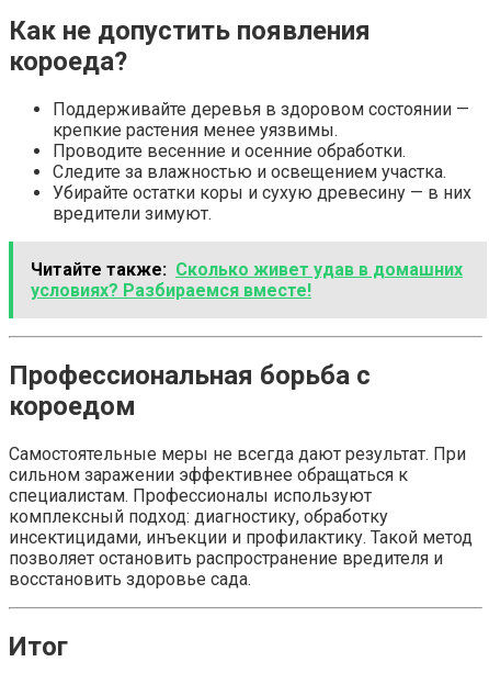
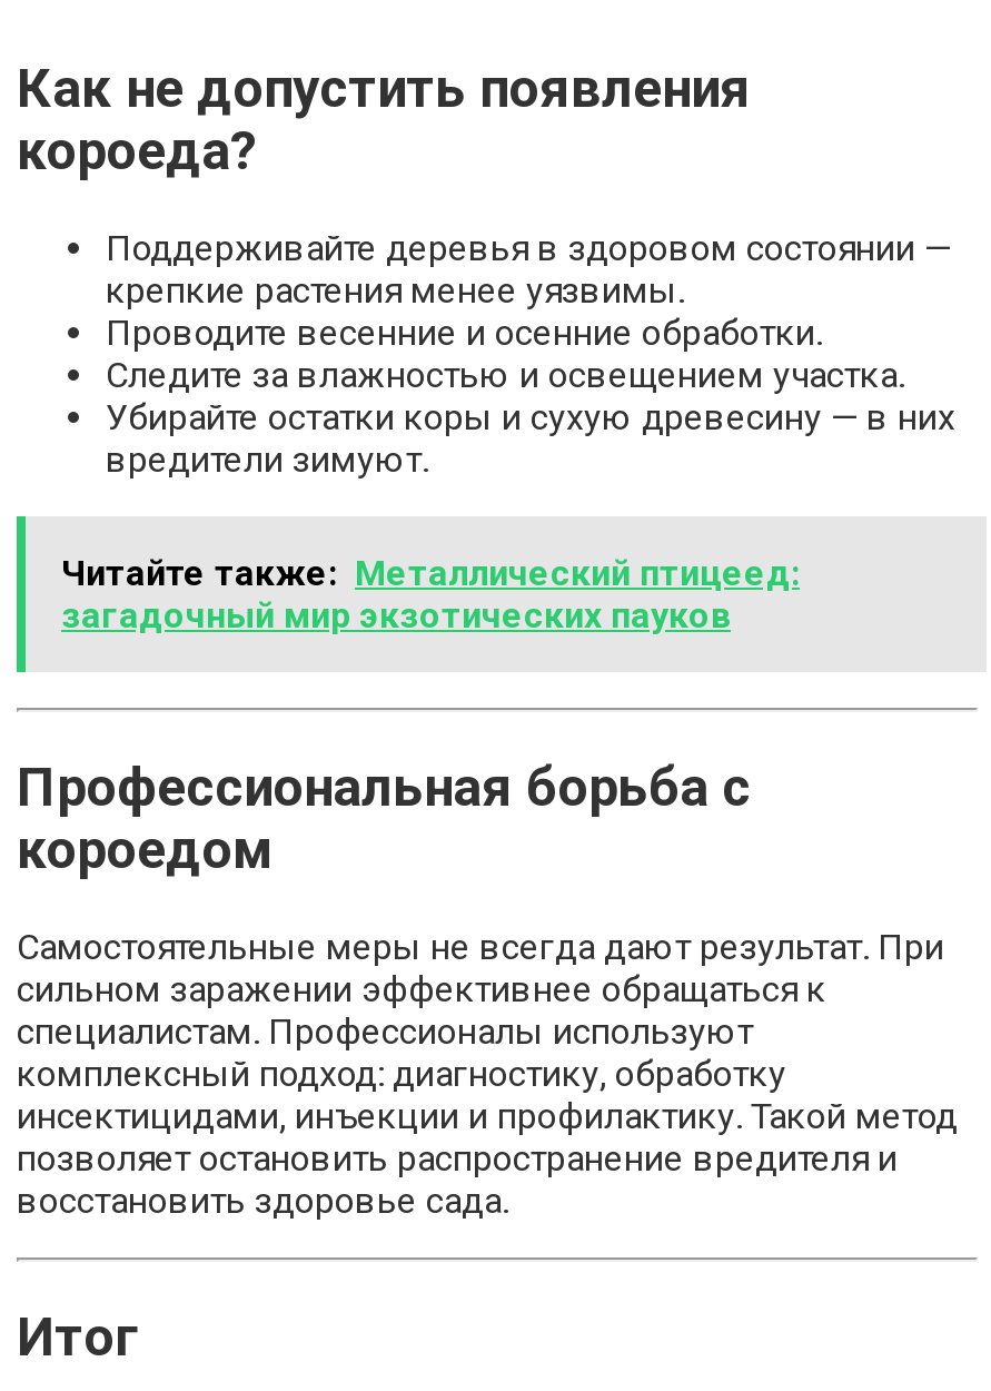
[31,259,463,301] Читайте также: Сколько живет удав в домашних | условиях? Разбираемся вместе! -> [61,552,800,636] Читайте также: Металлический птицеед: | загадочный мир экзотических пауков

